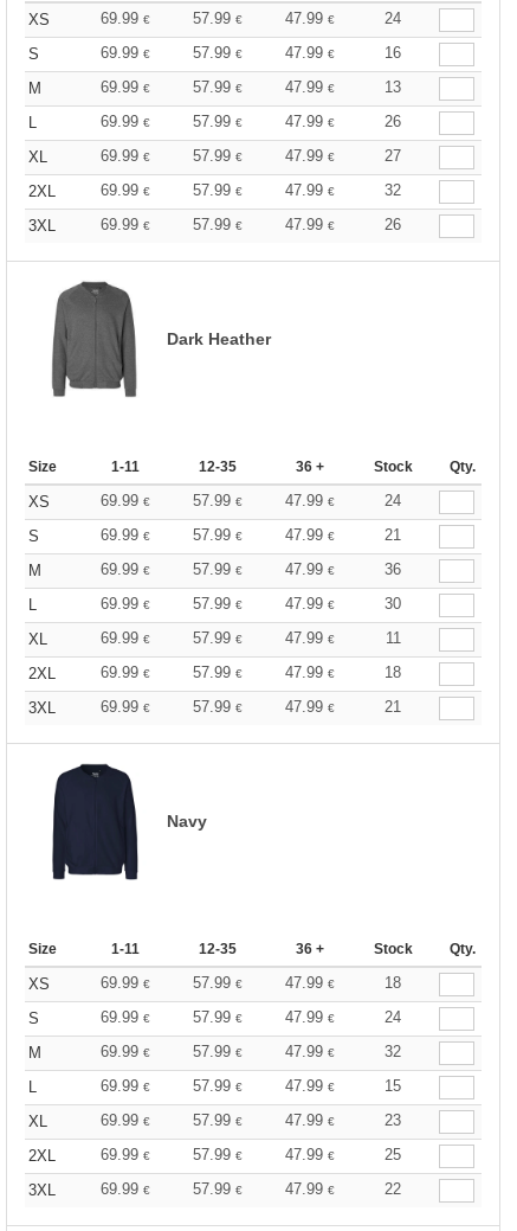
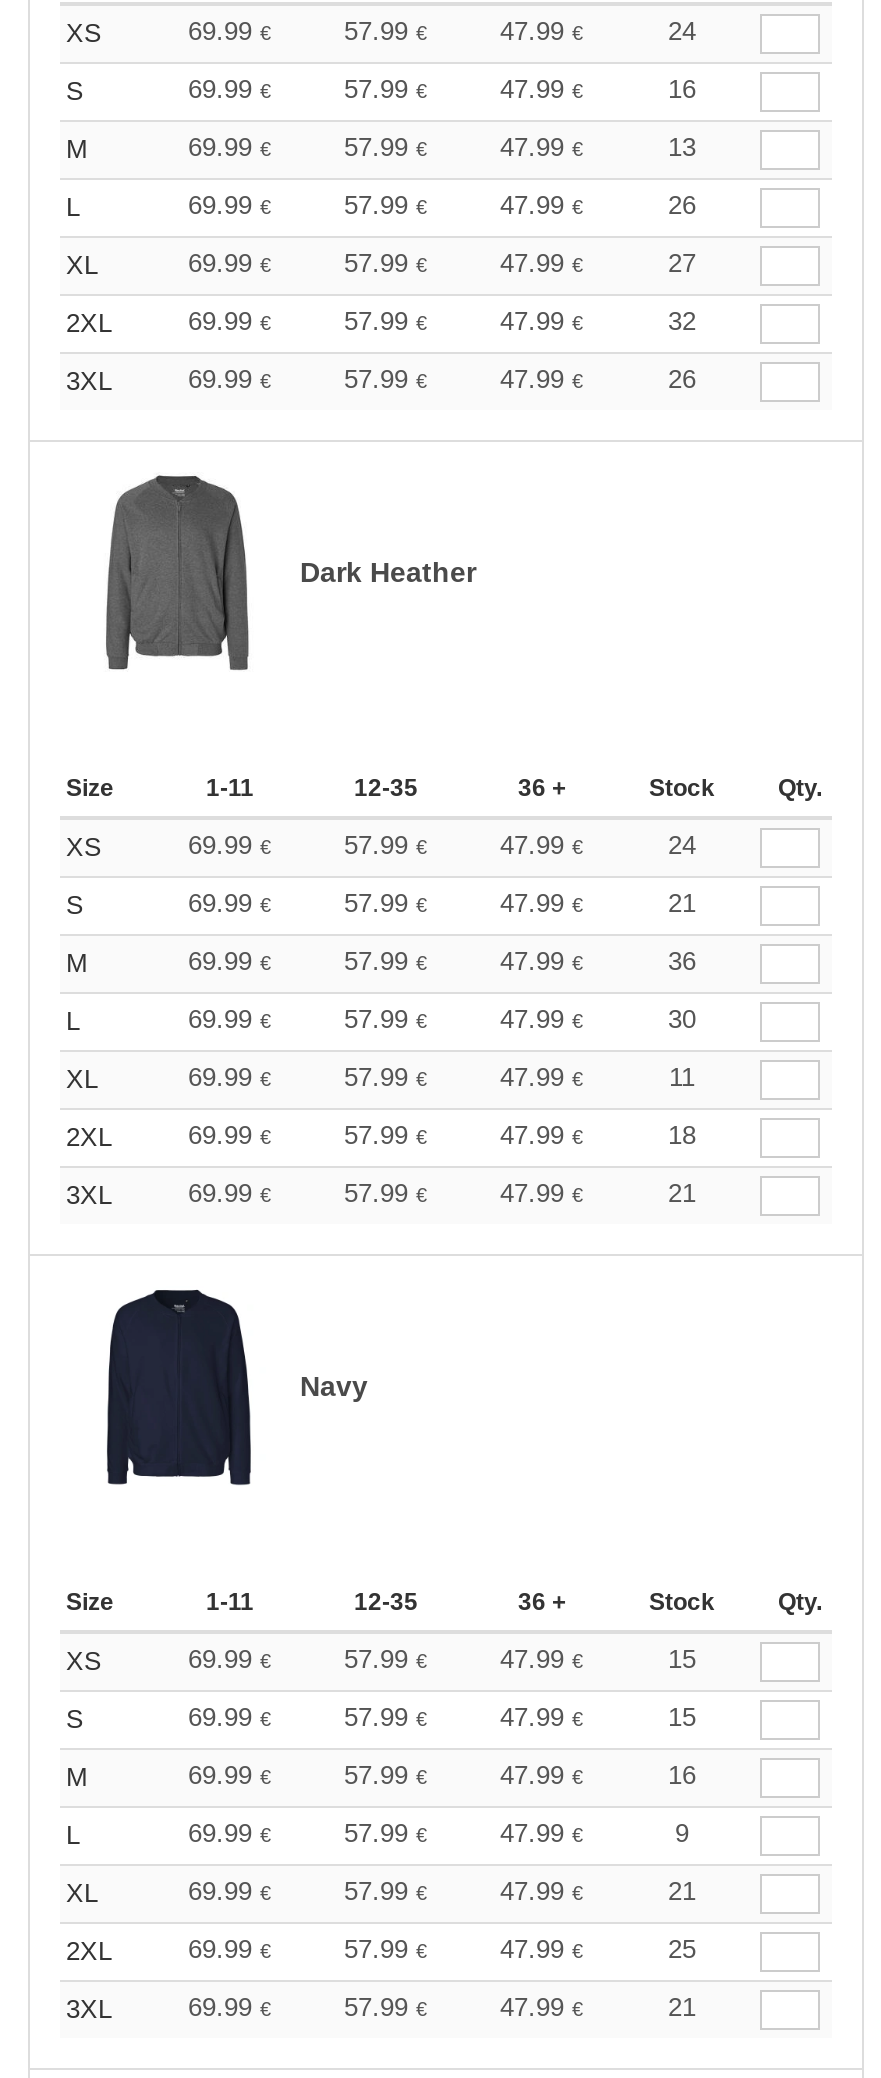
[384,974,401,992] 18 -> [668,1645,696,1675] 15
[384,1009,401,1026] 24 -> [668,1703,696,1733] 15
[384,1043,401,1061] 32 -> [668,1761,696,1791] 16
[384,1077,401,1095] 15 -> [675,1819,689,1849] 9
[384,1112,401,1129] 23 -> [668,1877,696,1907] 21
[384,1180,401,1198] 22 -> [668,1993,696,2023] 21

